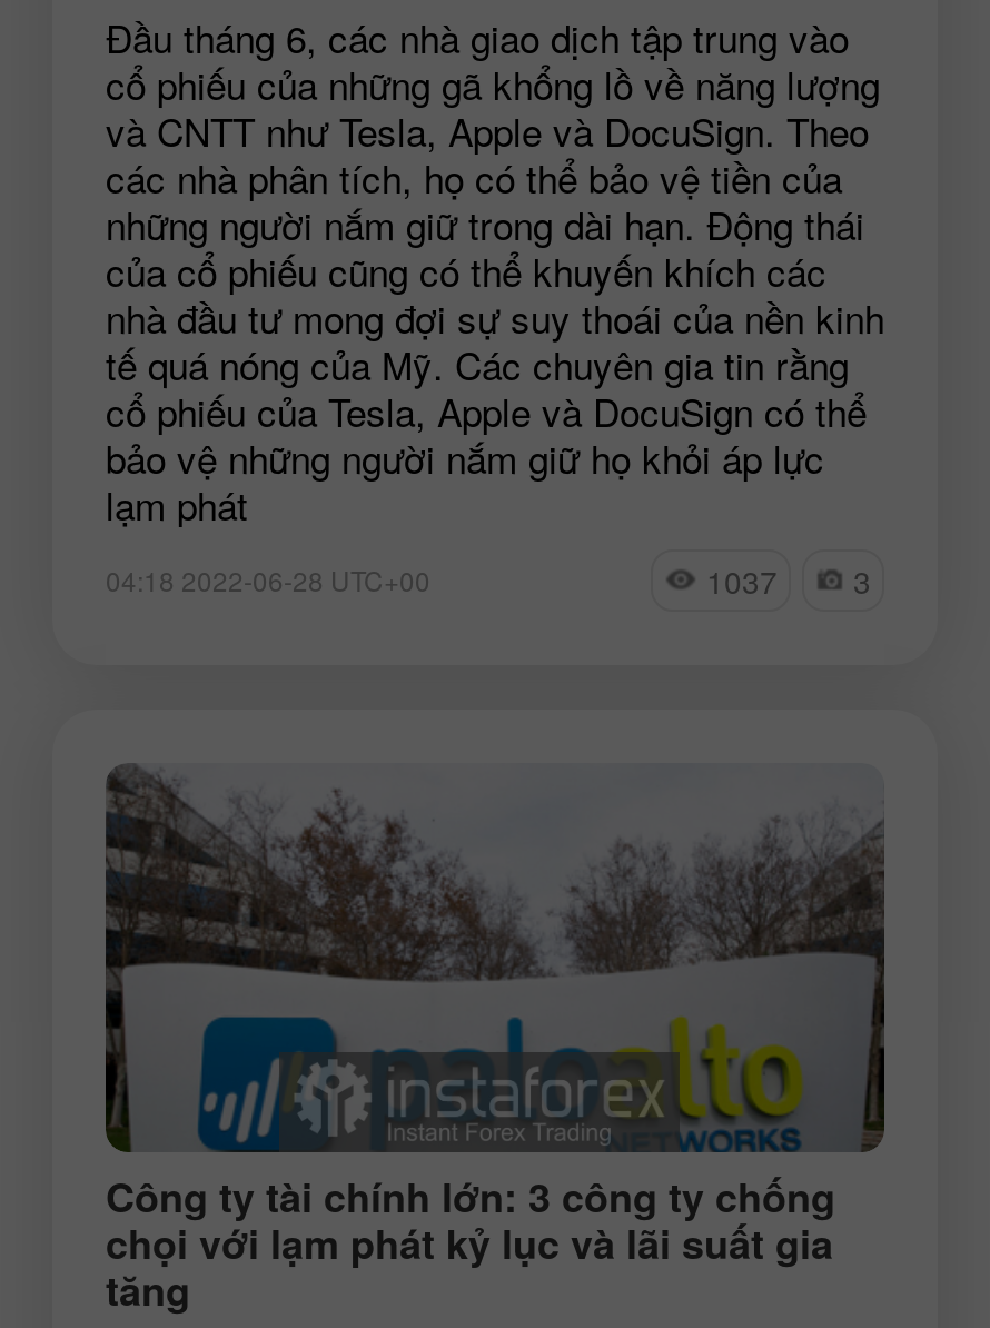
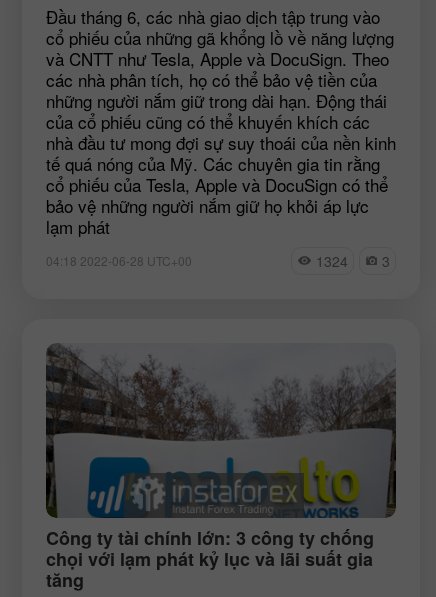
[706,558,871,603] 1037 3 -> [316,251,390,271] 1324 3

